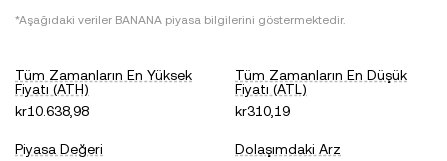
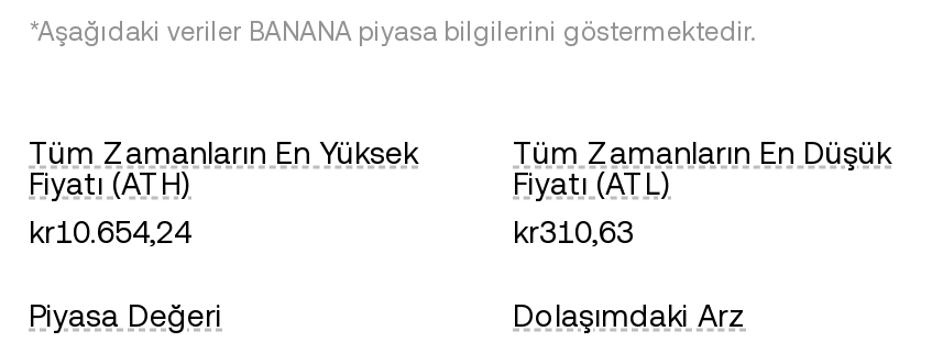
[15,103,89,119] kr10.638,98 -> [29,214,191,250] kr10.654,24
[235,103,290,119] kr310,19 -> [513,214,634,250] kr310,63

